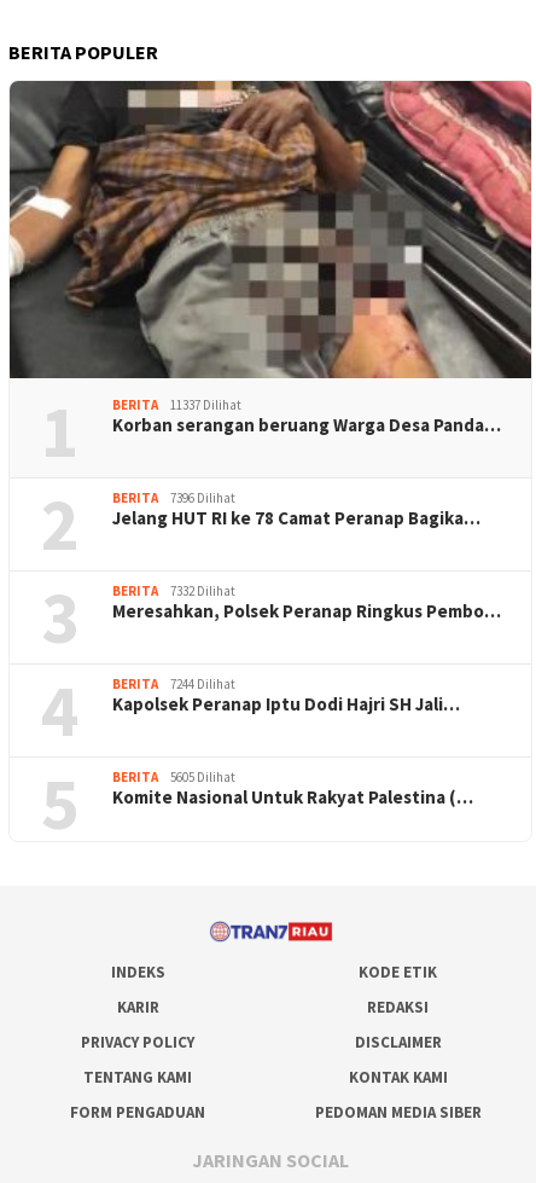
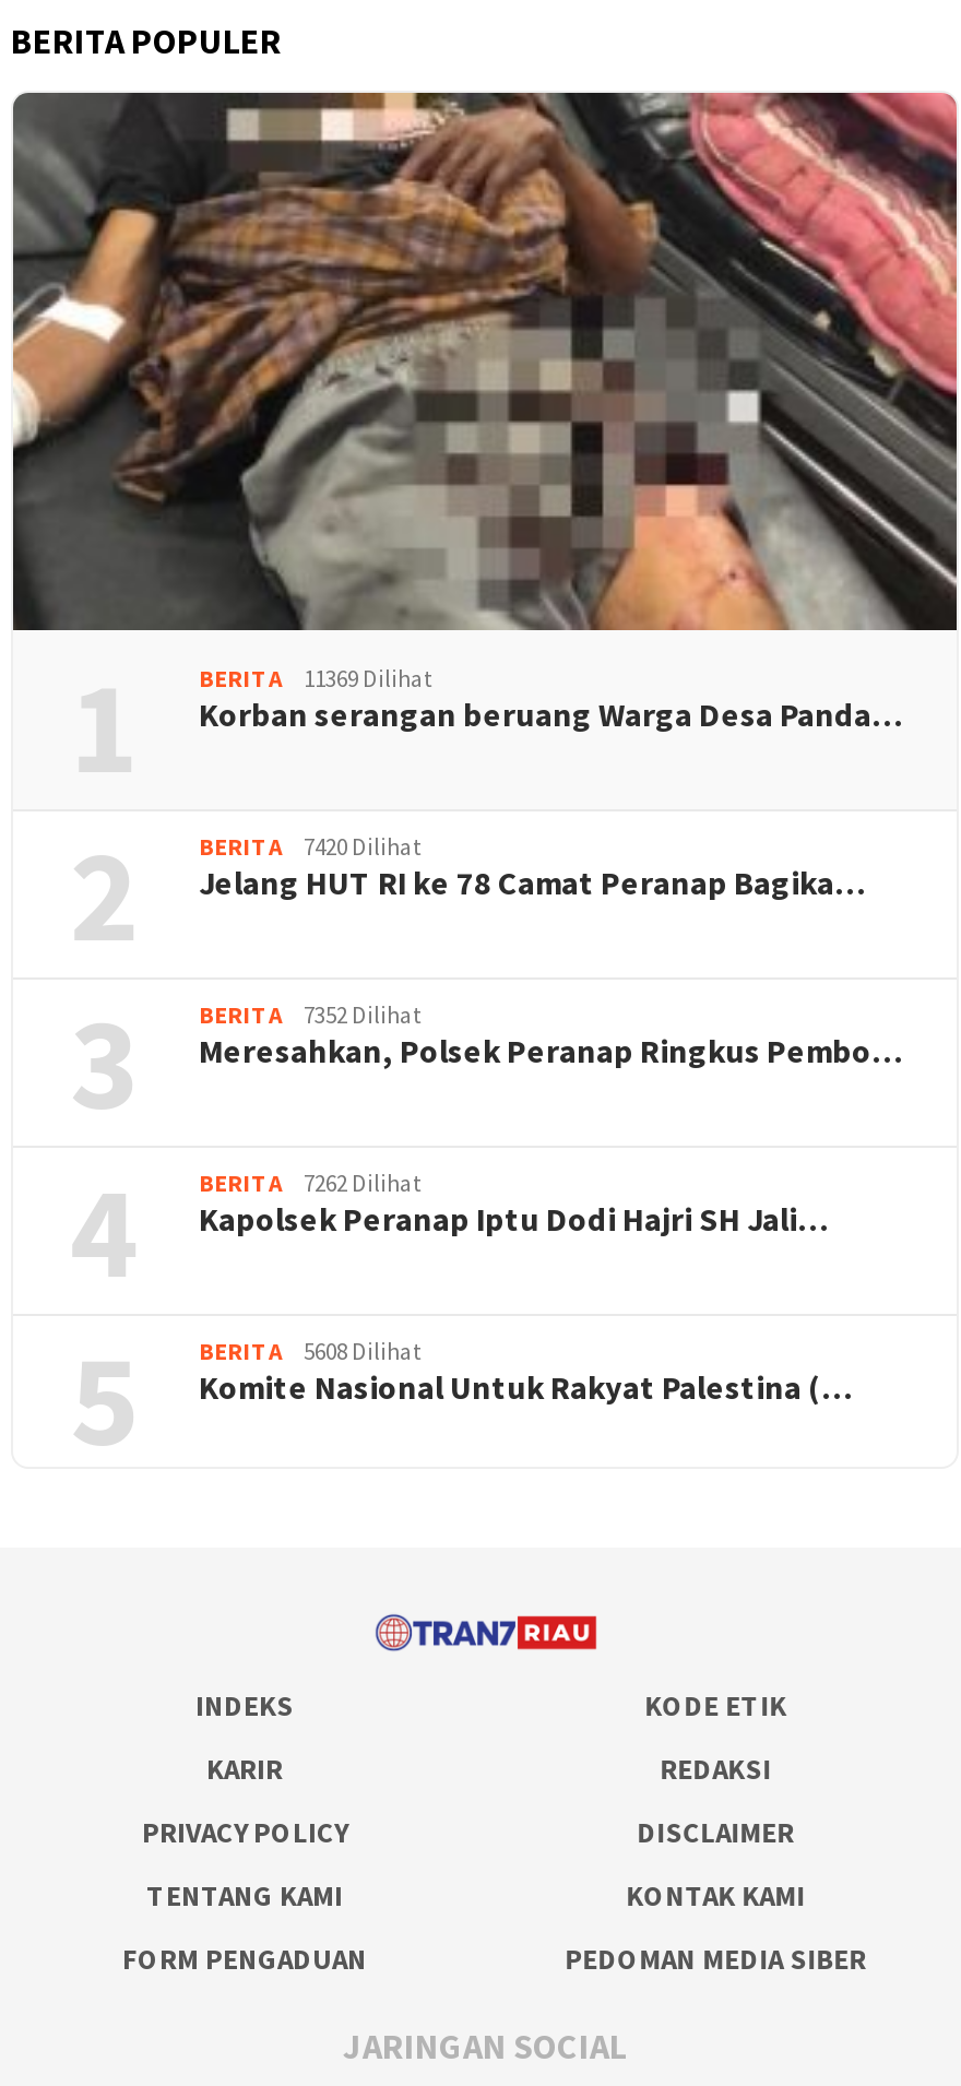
[112,396,241,413] BERITA 11337 Dilihat -> [199,664,432,695] BERITA 11369 Dilihat
[112,489,235,506] BERITA 7396 Dilihat -> [199,832,422,863] BERITA 7420 Dilihat
[112,582,235,599] BERITA 7332 Dilihat -> [199,1001,422,1031] BERITA 7352 Dilihat
[112,675,235,692] BERITA 7244 Dilihat -> [199,1169,422,1199] BERITA 7262 Dilihat
[112,768,235,785] BERITA 5605 Dilihat -> [199,1337,422,1368] BERITA 5608 Dilihat

